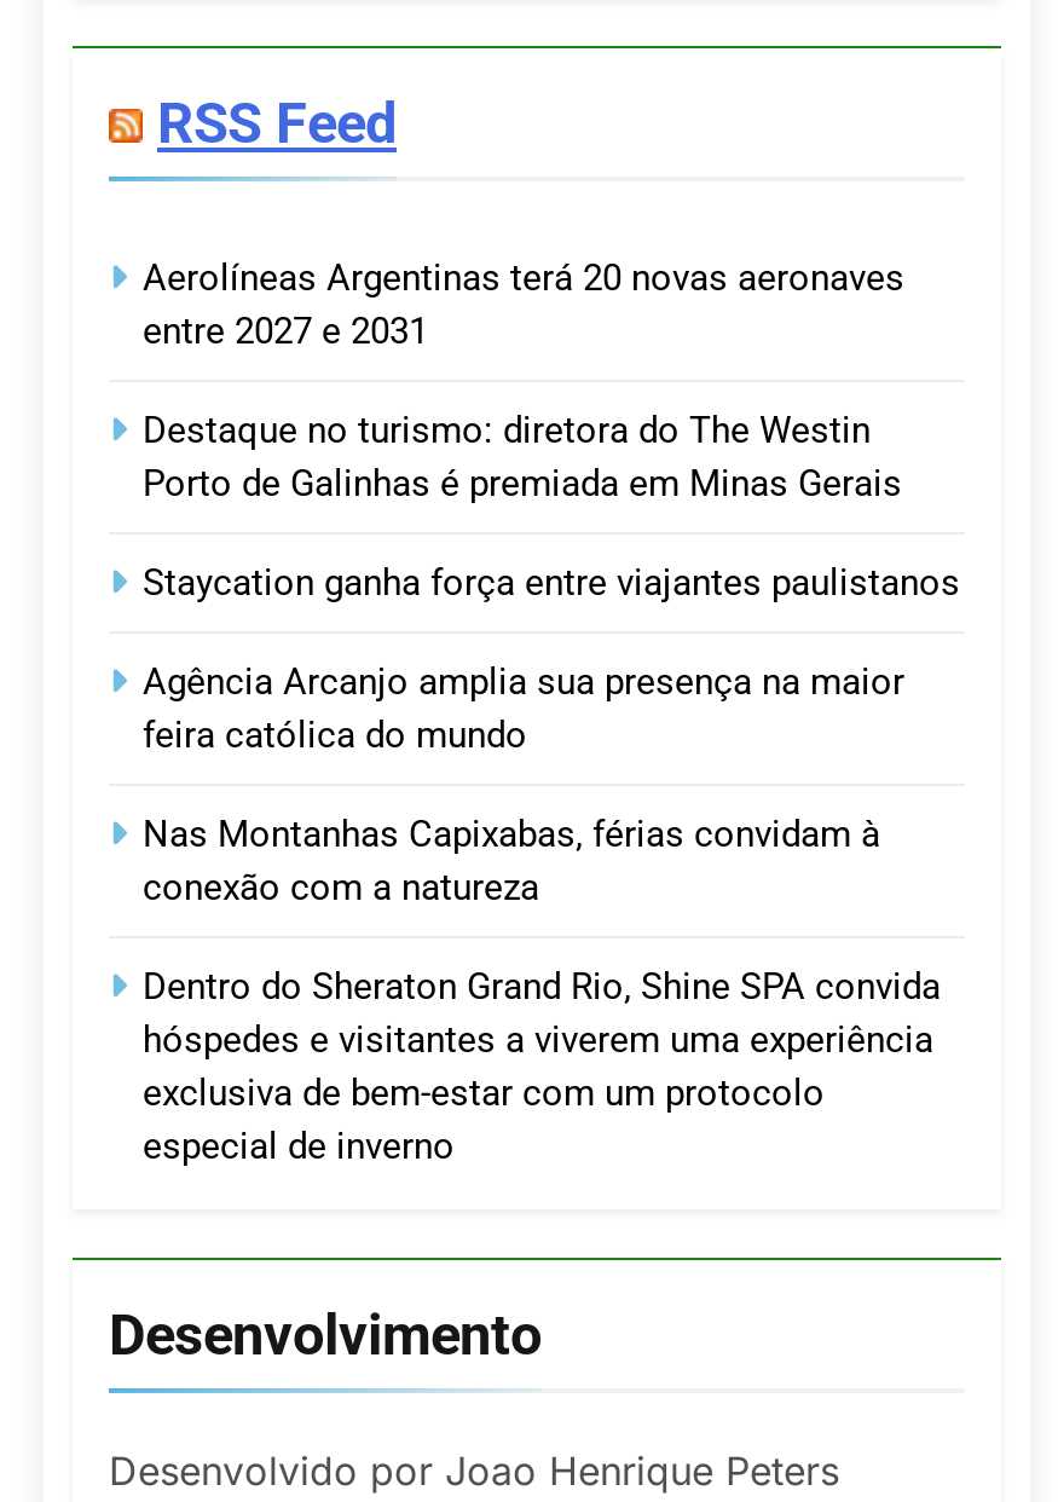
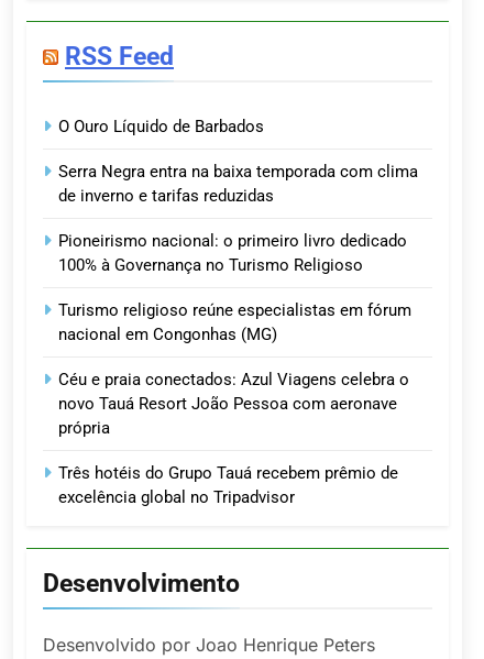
[143,257,904,353] Aerolíneas Argentinas terá 20 novas aeronaves | entre 2027 e 2031 -> [58,117,264,137] O Ouro Líquido de Barbados
[143,409,902,506] Destaque no turismo: diretora do The Westin | Porto de Galinhas é premiada em Minas Gerais -> [58,162,418,206] Serra Negra entra na baixa temporada com clima | de inverno e tarifas reduzidas
[143,561,960,605] Staycation ganha força entre viajantes paulistanos -> [58,231,407,275] Pioneirismo nacional: o primeiro livro dedicado | 100% à Governança no Turismo Religioso
[143,661,904,757] Agência Arcanjo amplia sua presença na maior | feira católica do mundo -> [58,300,411,344] Turismo religioso reúne especialistas em fórum | nacional em Congonhas (MG)
[143,813,880,910] Nas Montanhas Capixabas, férias convidam à | conexão com a natureza -> [58,370,409,438] Céu e praia conectados: Azul Viagens celebra o | novo Tauá Resort João Pessoa com aeronave | própria
[143,965,941,1168] Dentro do Sheraton Grand Rio, Shine SPA convida | hóspedes e visitantes a viverem uma experiência | exclusiva de bem-estar com um protocolo | especial de inverno -> [58,463,398,507] Três hotéis do Grupo Tauá recebem prêmio de | excelência global no Tripadvisor

